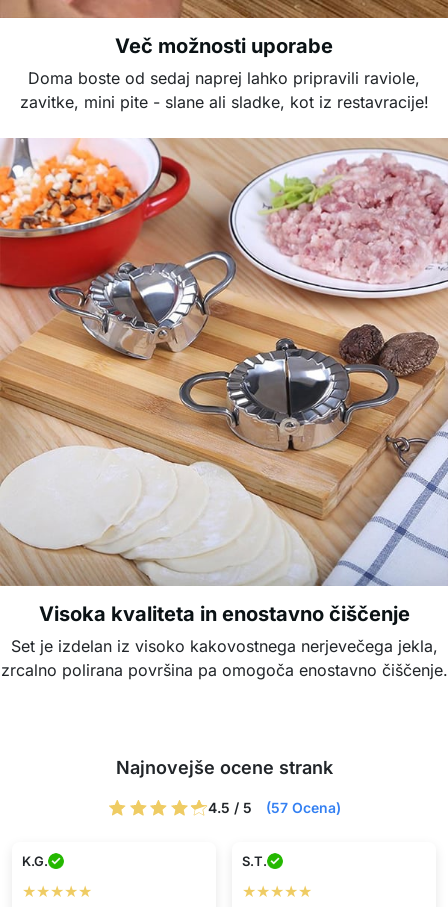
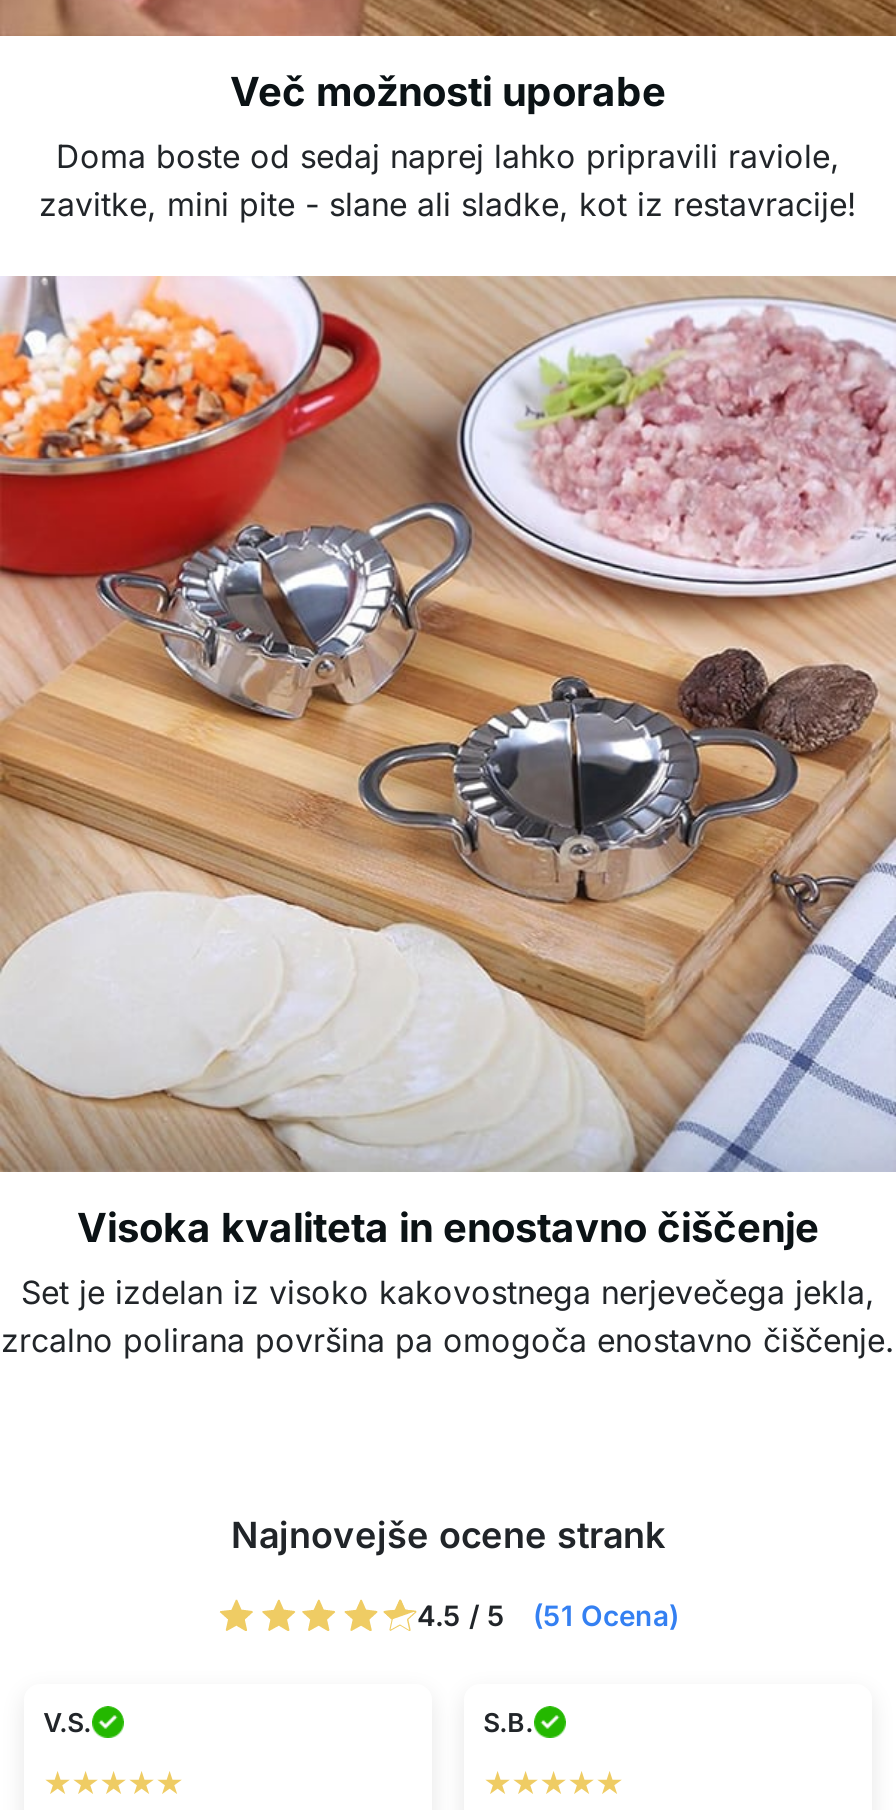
[207,799,340,816] 4.5 / 5 (57 Ocena) -> [417,1598,679,1632] 4.5 / 5 (51 Ocena)
[22,853,48,869] K.G. -> [43,1705,91,1737] V.S.
[242,853,267,869] S.T. -> [483,1705,533,1737] S.B.

